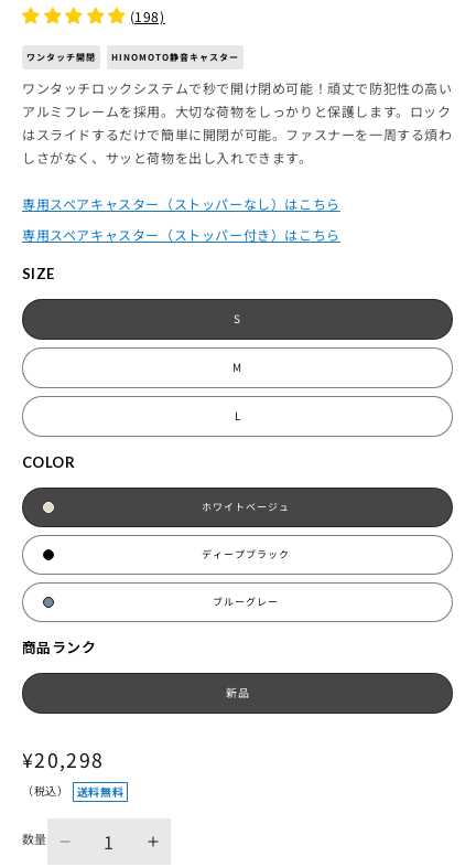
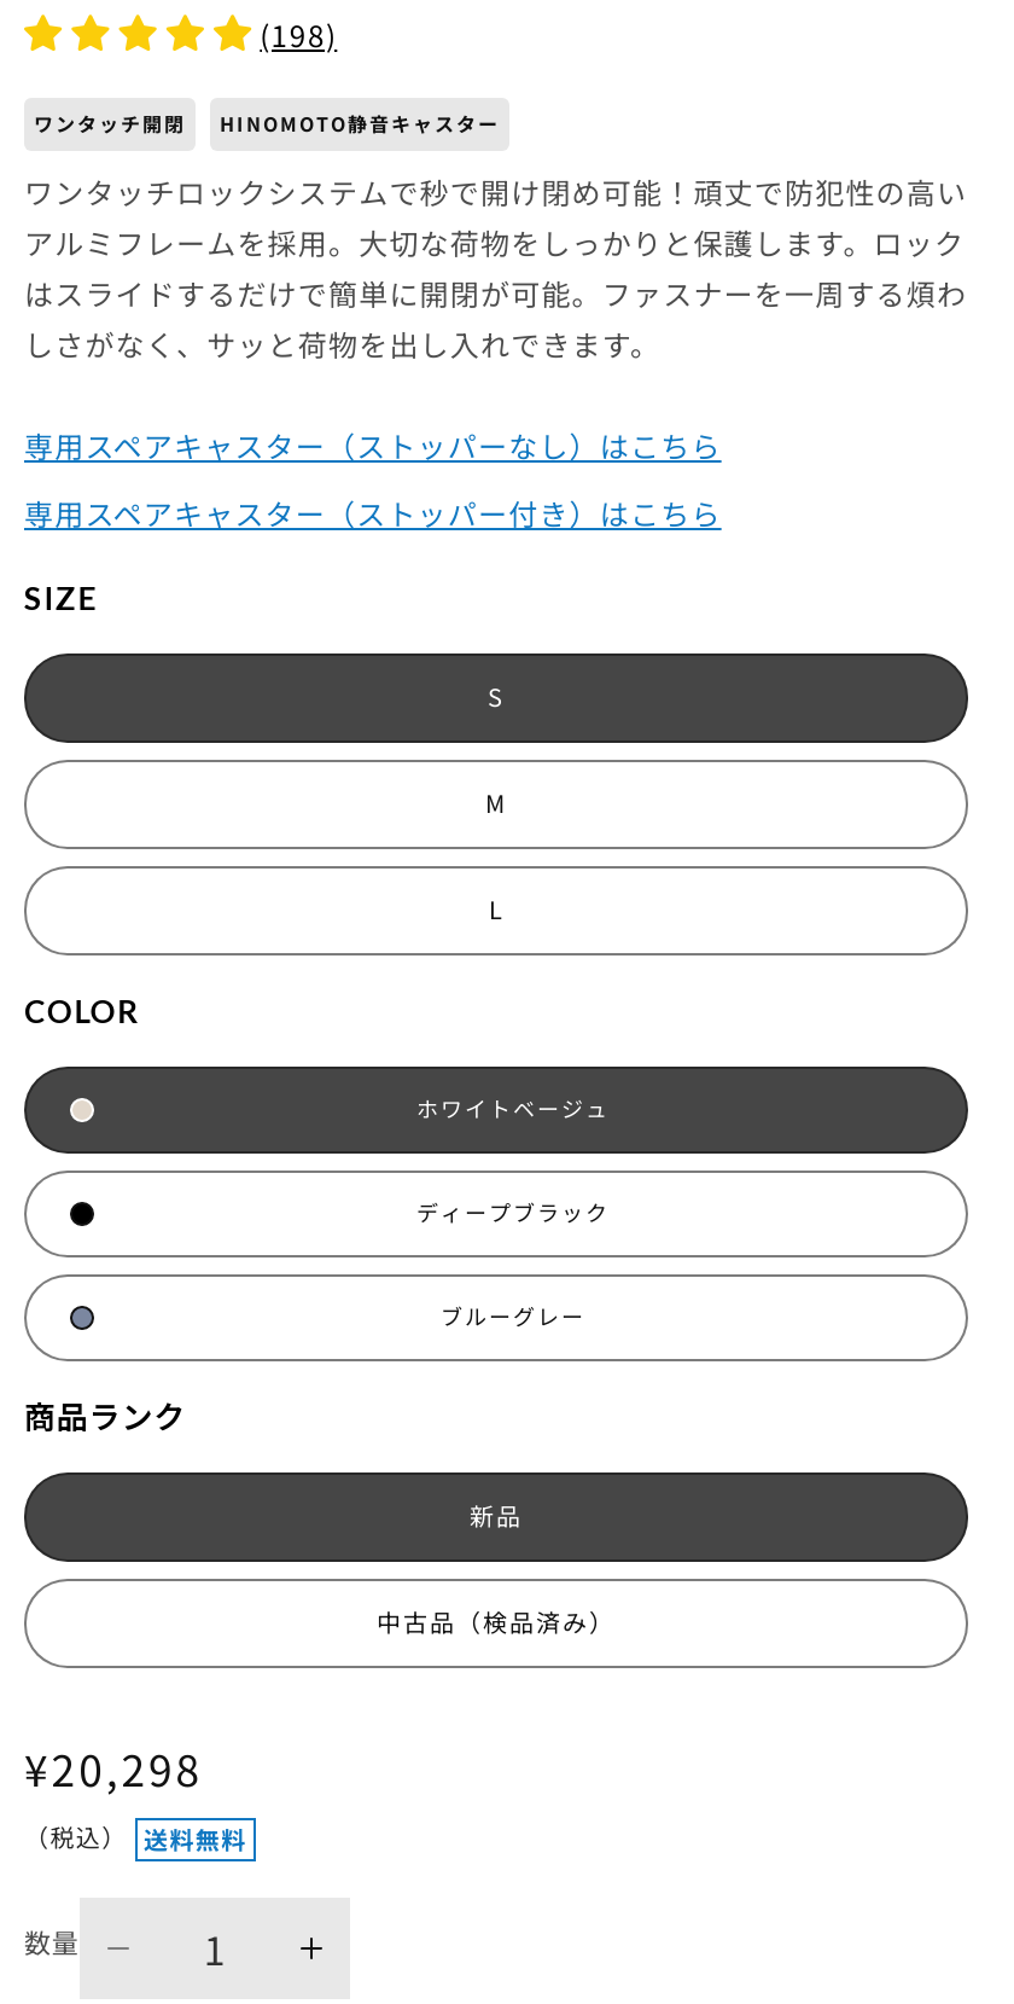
none -> [377,1602,616,1638] 中古品（検品済み）

